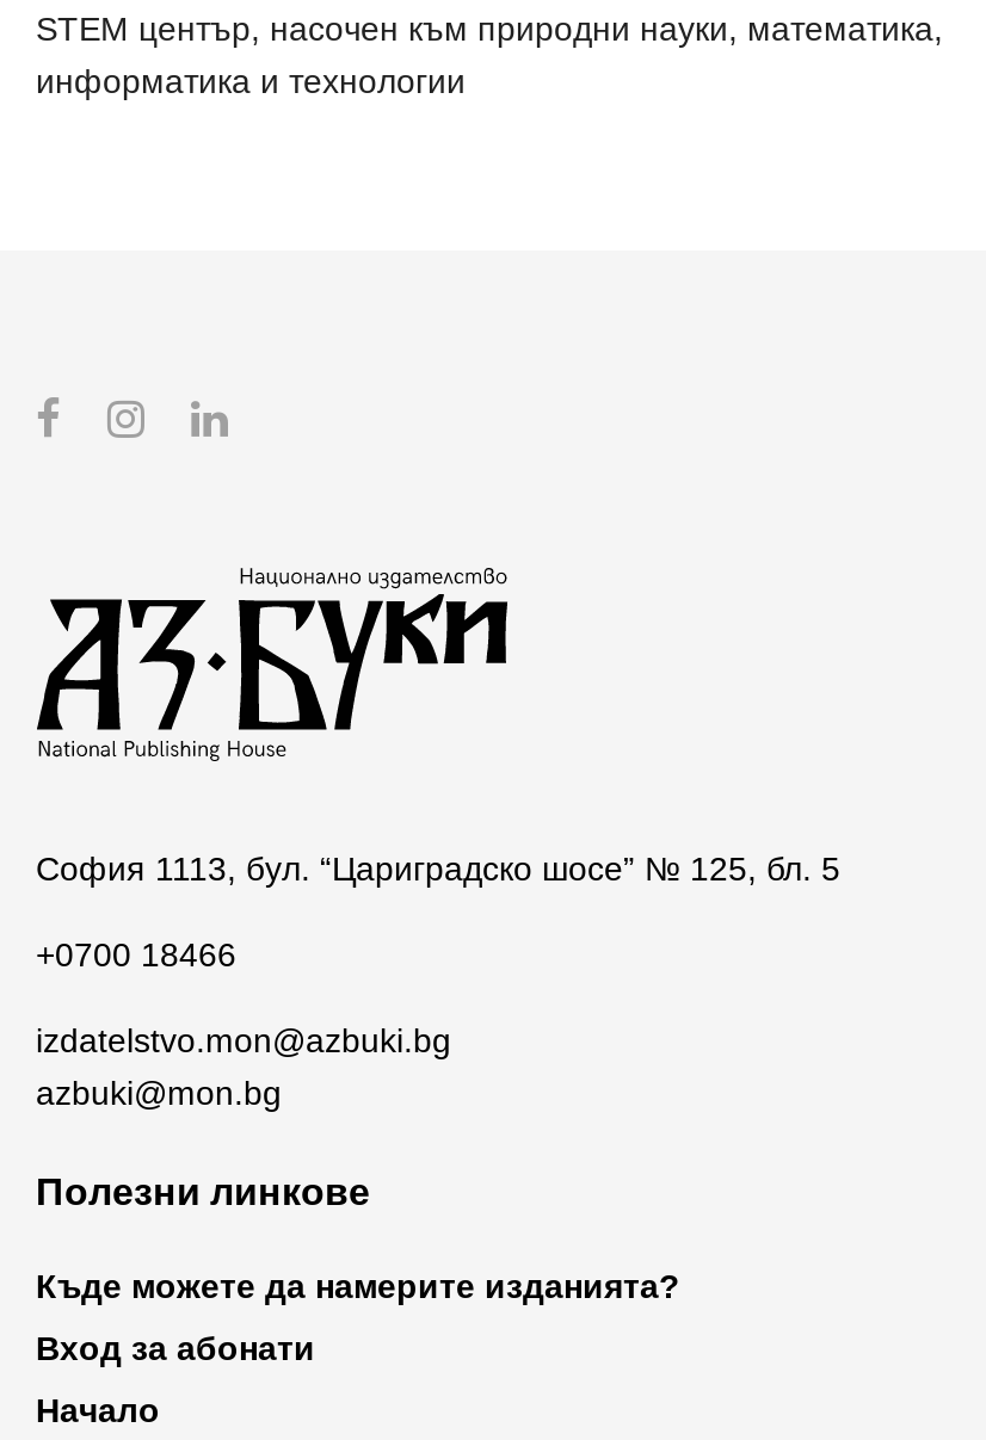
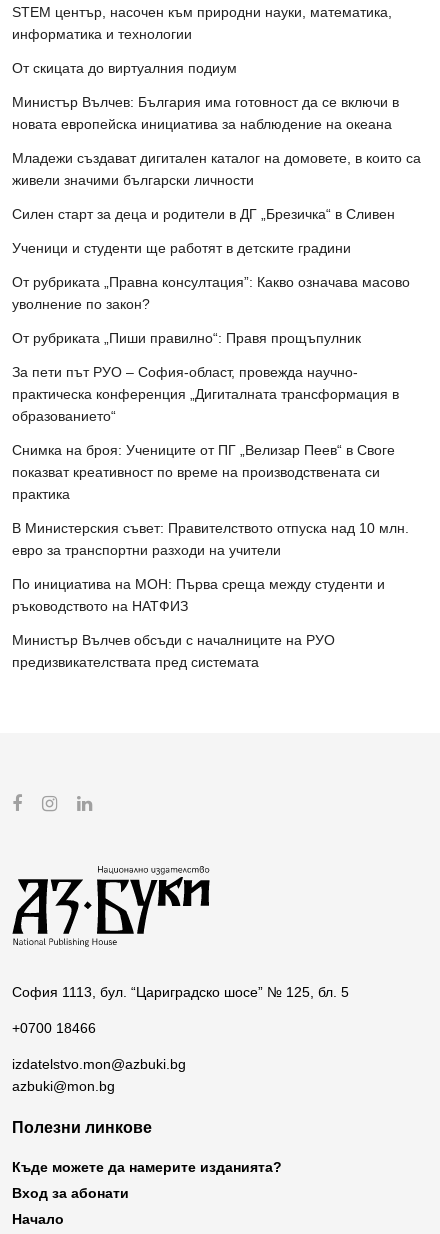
none -> [12,60,421,670] От скицата до виртуалния подиум | Министър Вълчев: България има готовност да се включи в | новата европейска инициатива за наблюдение на океана | Младежи създават дигитален каталог на домовете, в които са | живели значими български личности | Силен старт за деца и родители в ДГ „Брезичка“ в Сливен | Ученици и студенти ще работят в детските градини | От рубриката „Правна консултация”: Какво означава масово | уволнение по закон? | От рубриката „Пиши правилно“: Правя прощъпулник | За пети път РУО – София-област, провежда научно- | практическа конференция „Дигиталната трансформация в | образованието“ | Снимка на броя: Учениците от ПГ „Велизар Пеев“ в Своге | показват креативност по време на производствената си | практика | В Министерския съвет: Правителството отпуска над 10 млн. | евро за транспортни разходи на учители | По инициатива на МОН: Първа среща между студенти и | ръководството на НАТФИЗ | Министър Вълчев обсъди с началниците на РУО | предизвикателствата пред системата

